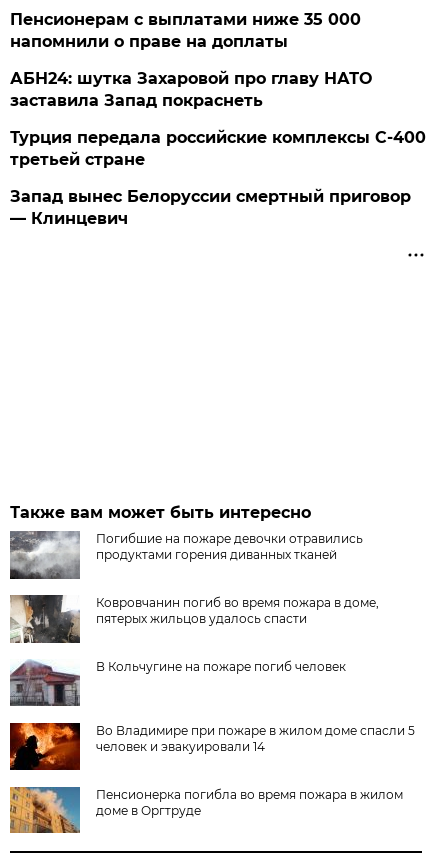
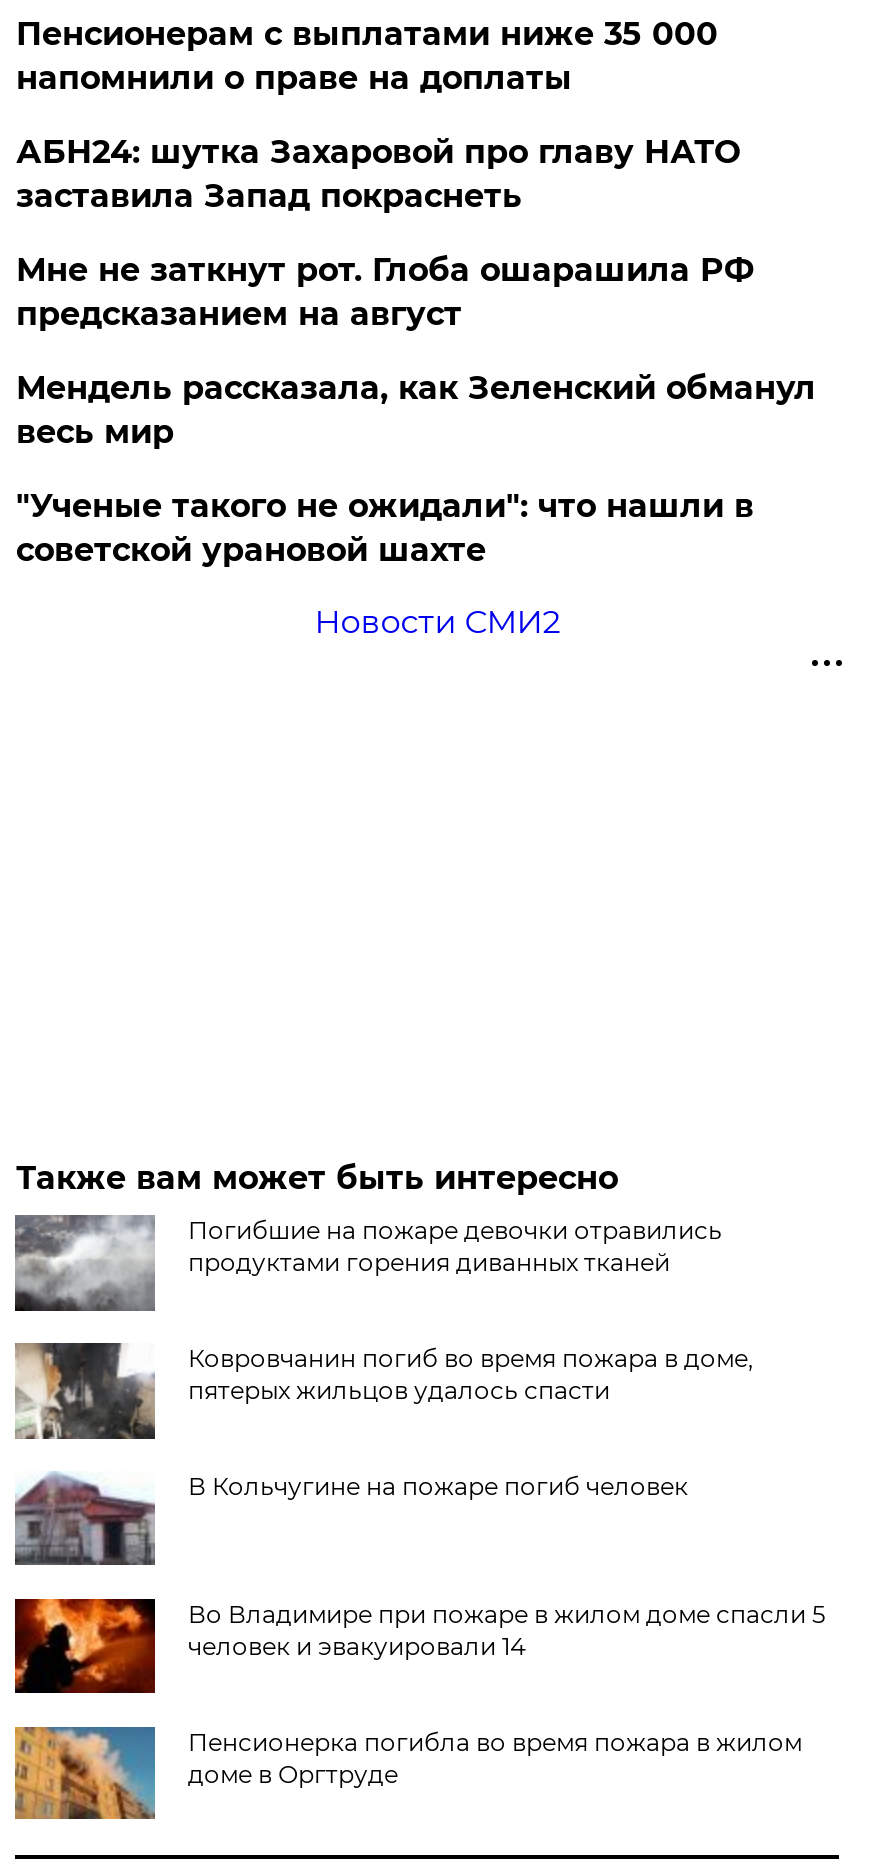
[10,128,426,228] Турция передала российские комплексы С-400 | третьей стране | Запад вынес Белоруссии смертный приговор | — Клинцевич -> [16,251,816,641] Мне не заткнут рот. Глоба ошарашила РФ | предсказанием на август | Мендель рассказала, как Зеленский обманул | весь мир | "Ученые такого не ожидали": что нашли в | советской урановой шахте | Новости СМИ2

